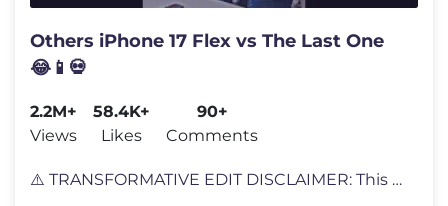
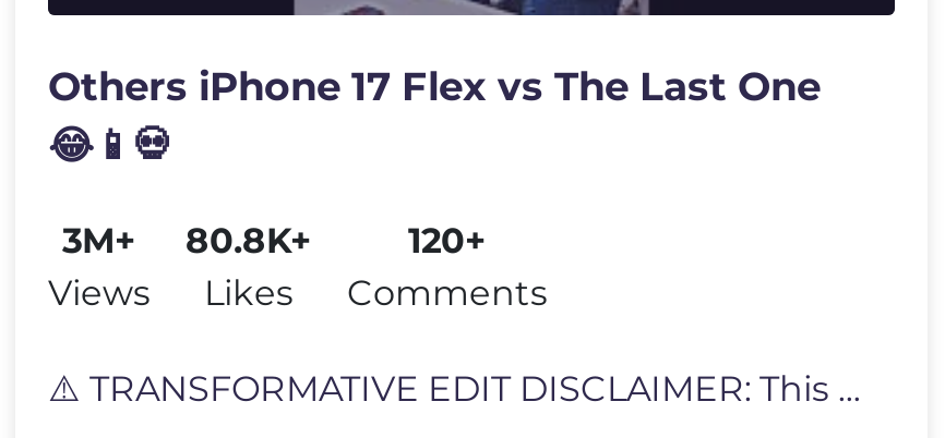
[30,101,77,120] 2.2M+ -> [62,221,136,263] 3M+
[93,101,150,120] 58.4K+ -> [186,221,312,263] 80.8K+
[196,101,227,120] 90+ -> [408,221,487,263] 120+

